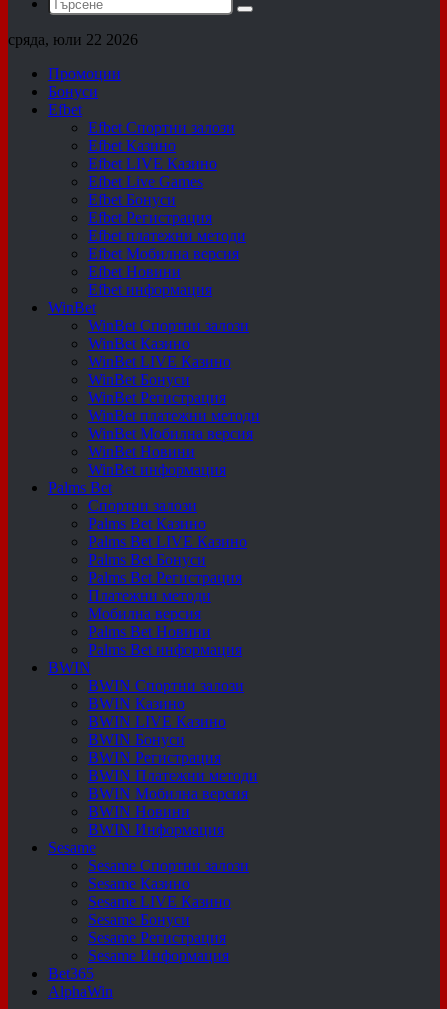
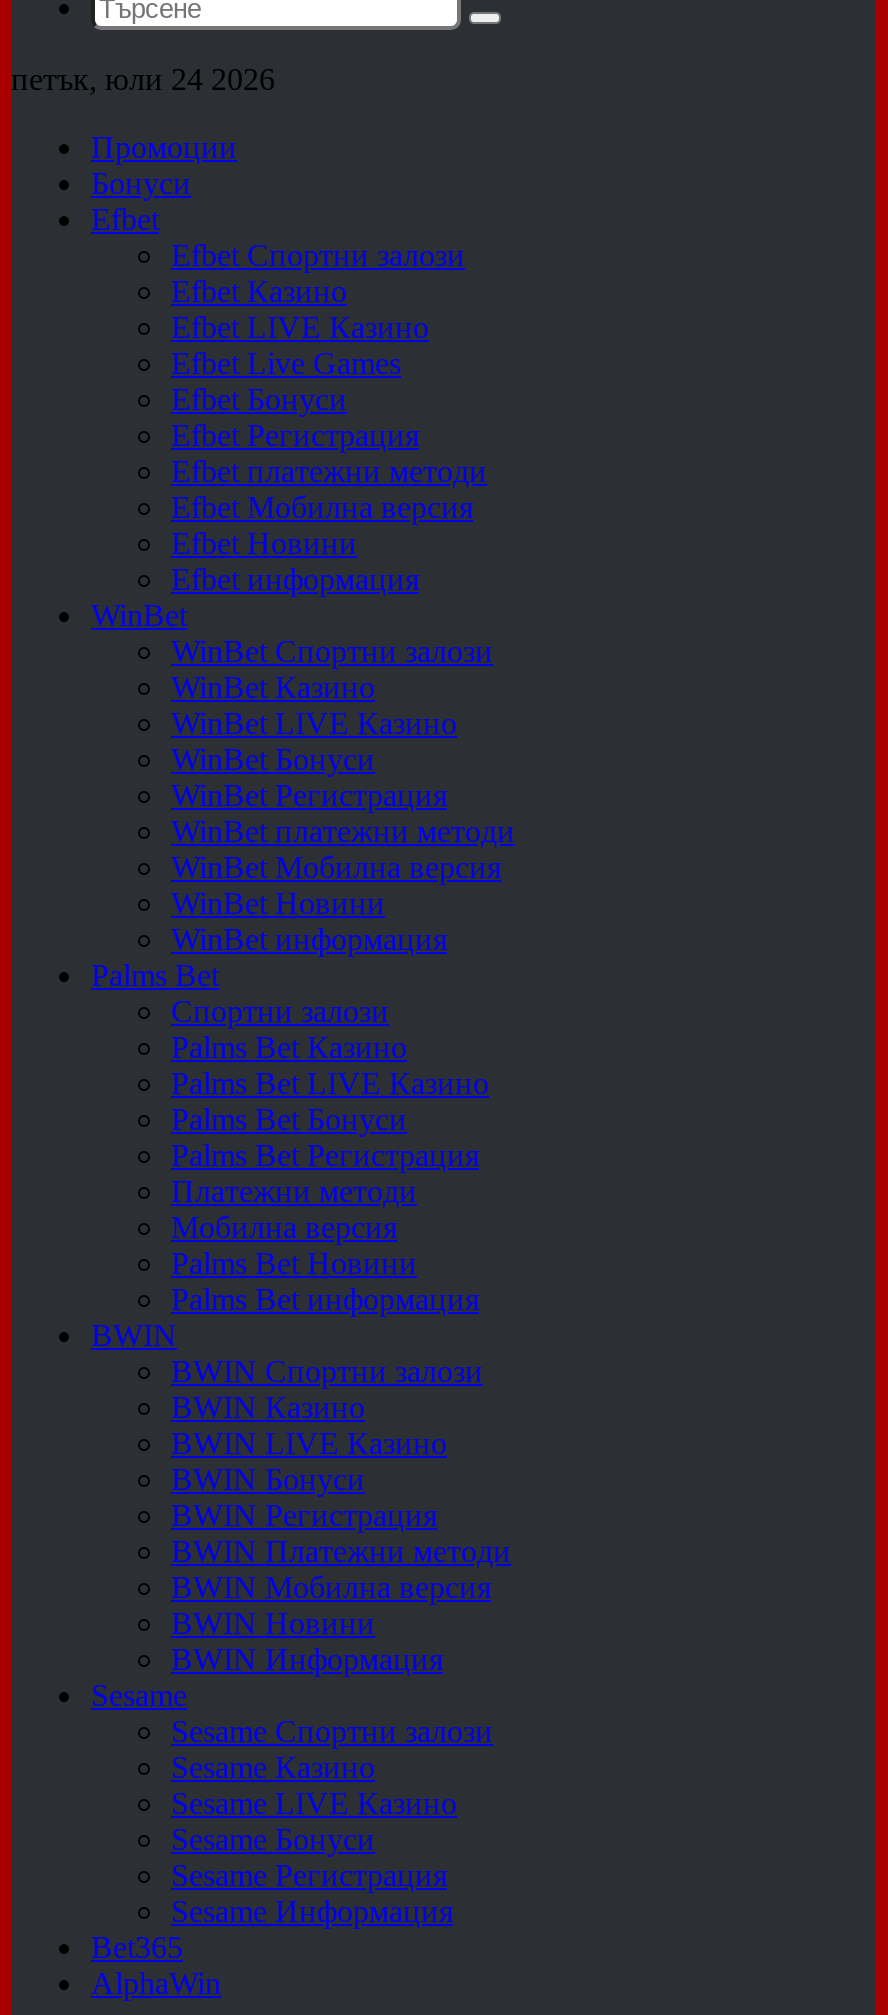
[8,31,138,48] сряда, юли 22 2026 -> [11,62,275,96] петък, юли 24 2026

